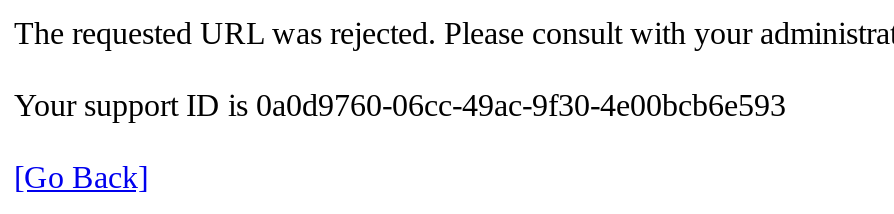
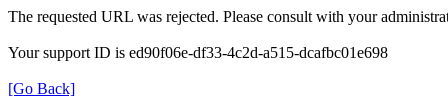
[14,88,786,122] Your support ID is 0a0d9760-06cc-49ac-9f30-4e00bcb6e593 -> [8,44,388,61] Your support ID is ed90f06e-df33-4c2d-a515-dcafbc01e698

